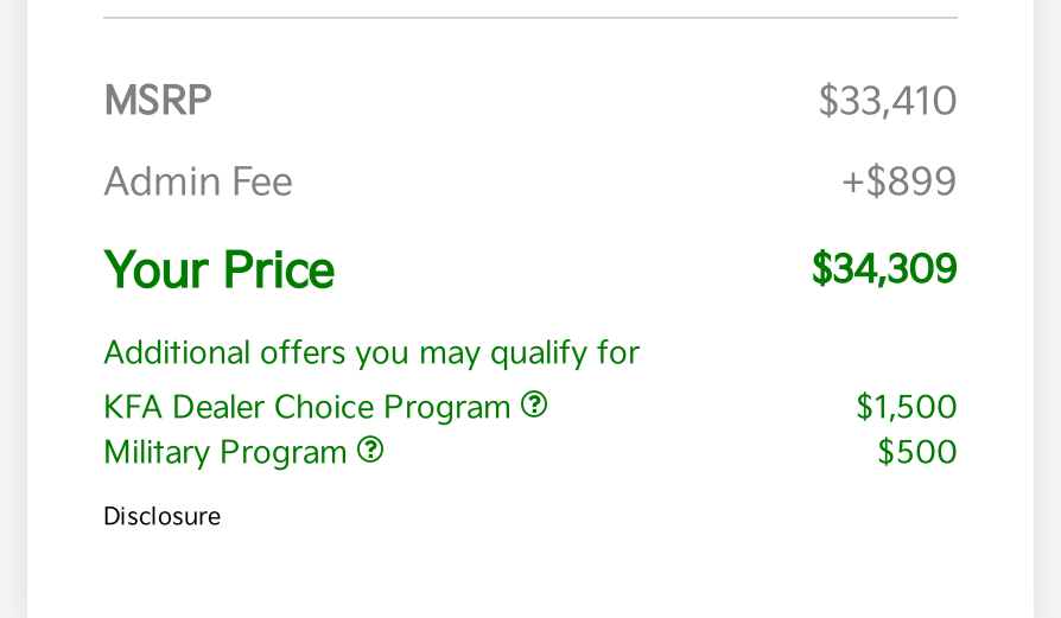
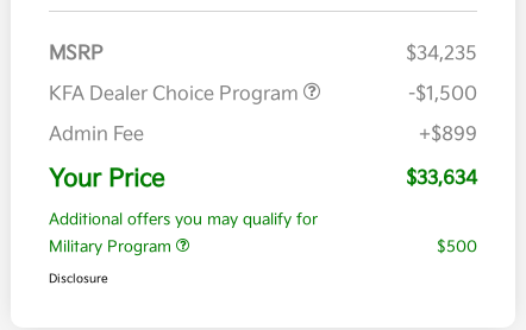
[818,81,958,126] $33,410 -> [406,43,477,106] $34,235 | -$1,500
moved [103,162,958,302] -> [49,124,477,194]: Admin Fee | +$899 | Your Price
[811,250,958,295] $34,309 -> [406,168,477,190] $33,634
moved [103,335,640,373] -> [49,210,318,229]: Additional offers you may qualify for
moved [103,390,521,427] -> [49,83,303,106]: KFA Dealer Choice Program
[856,390,958,427] $1,500 -> none

